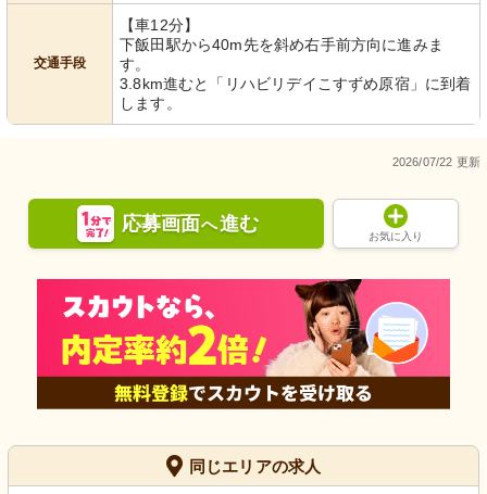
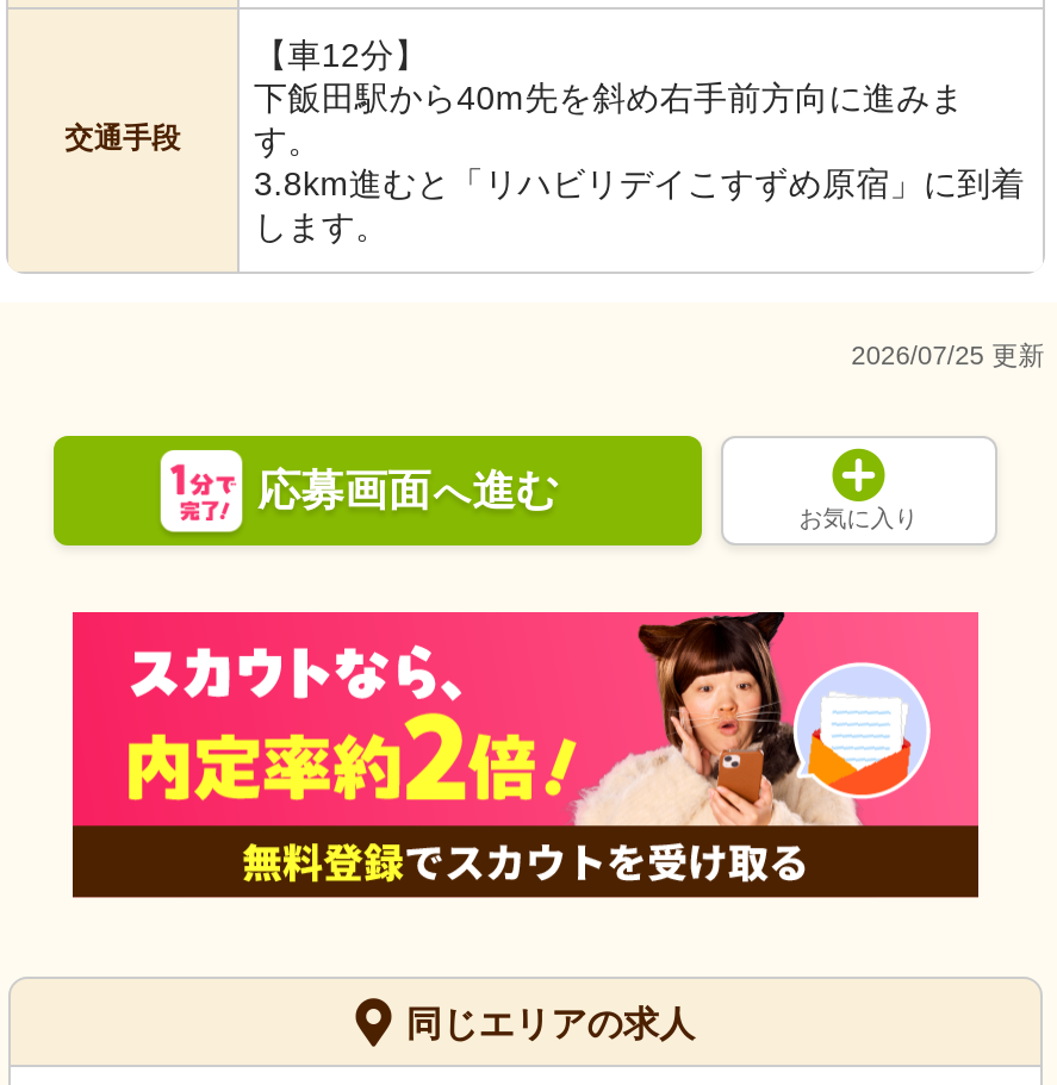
[392,155,480,169] 2026/07/22 更新 -> [851,341,1045,370] 2026/07/25 更新

